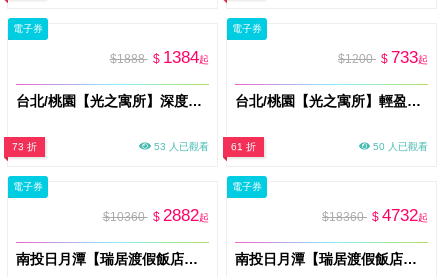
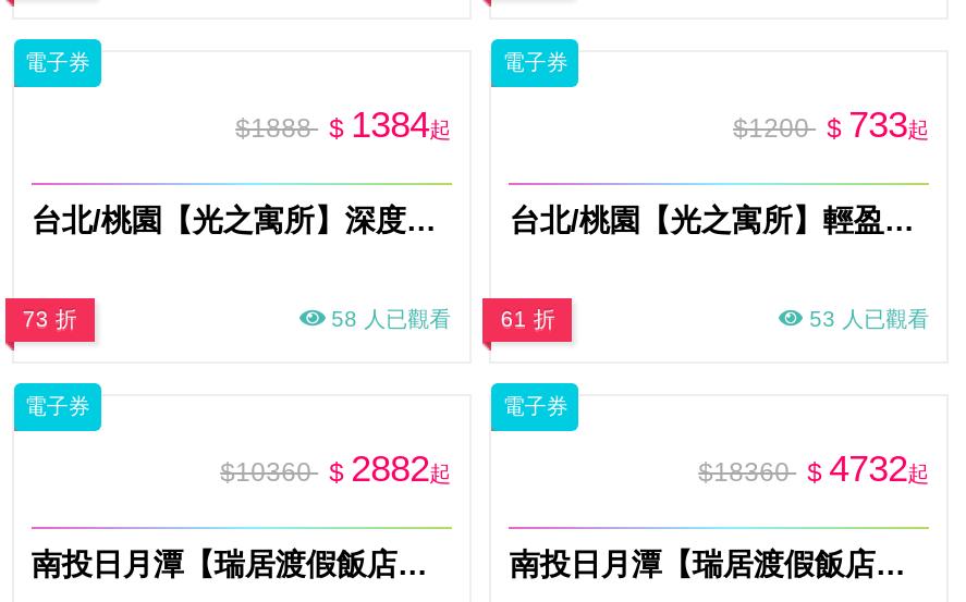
[151,141,209,152] 53 人已觀看 -> [325,307,451,331] 58 人已觀看
[370,141,428,152] 50 人已觀看 -> [803,307,929,331] 53 人已觀看

